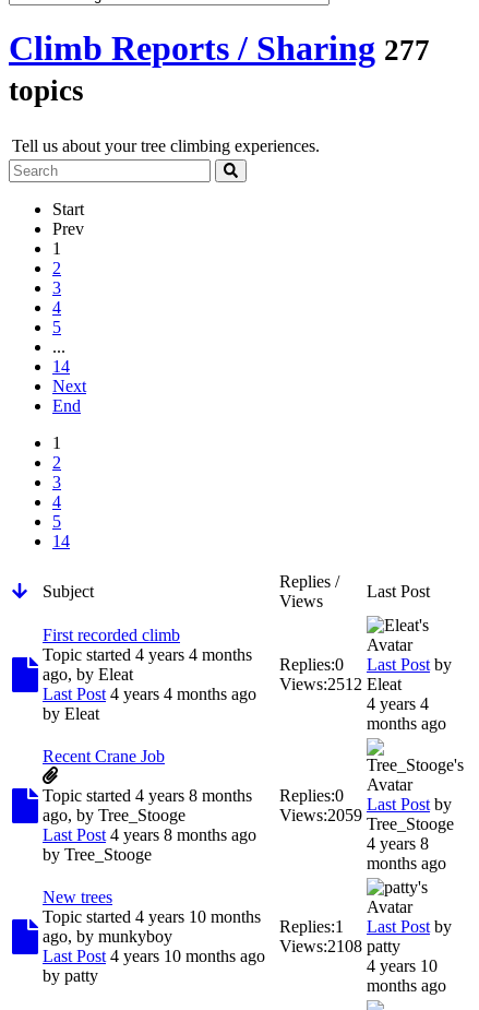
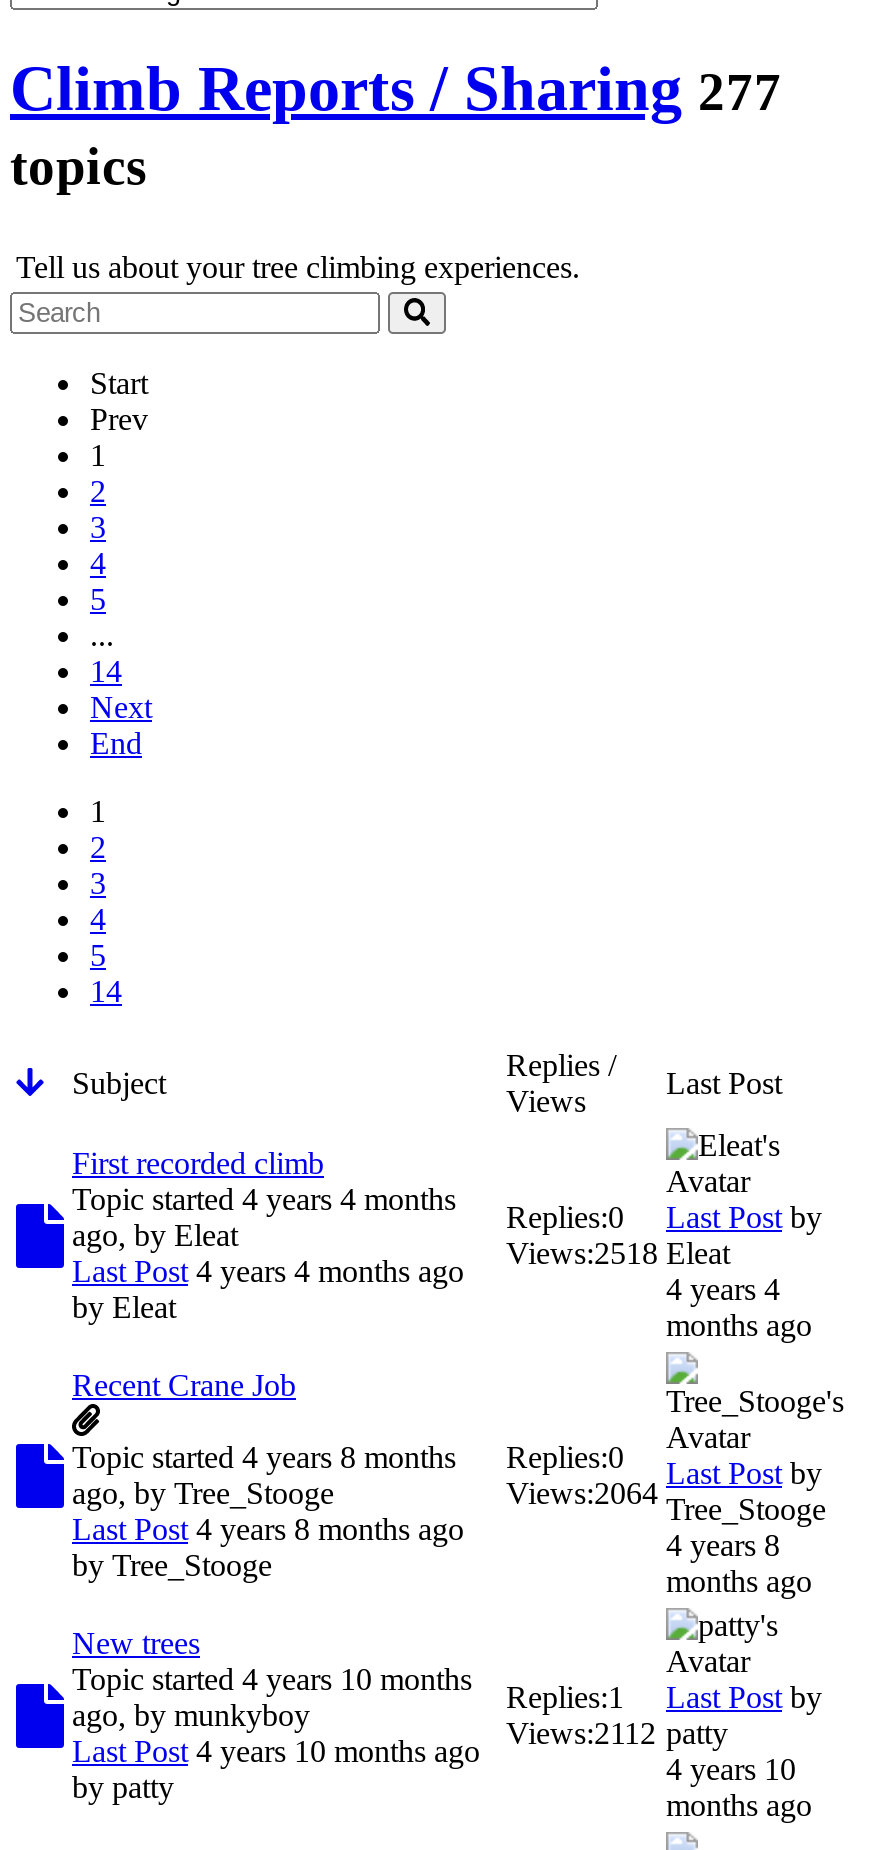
[279,675,402,693] Views:2512 Eleat -> [506,1236,730,1270] Views:2518 Eleat
[279,806,454,833] Views:2059 Tree_Stooge -> [506,1476,826,1526] Views:2064 Tree_Stooge
[279,937,400,955] Views:2108 patty -> [506,1716,728,1750] Views:2112 patty

